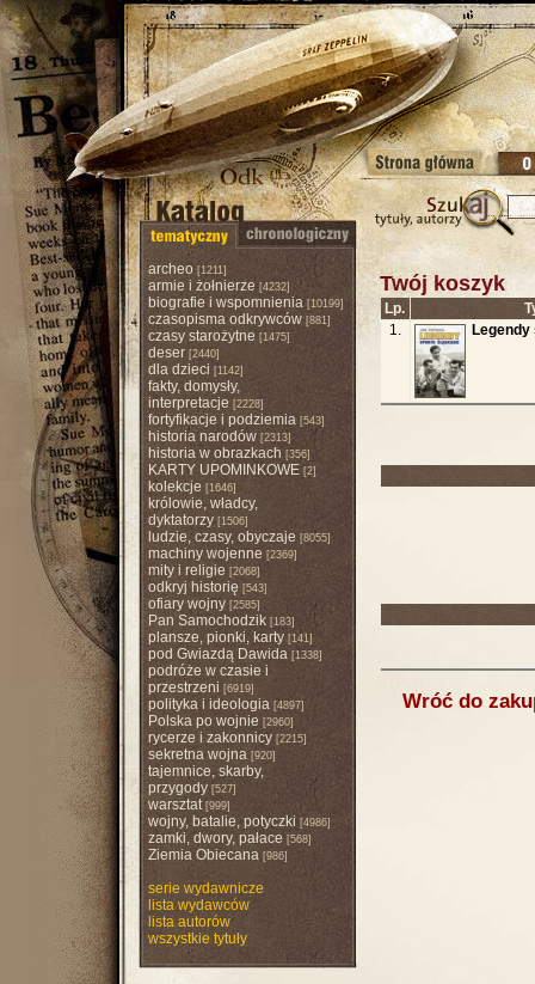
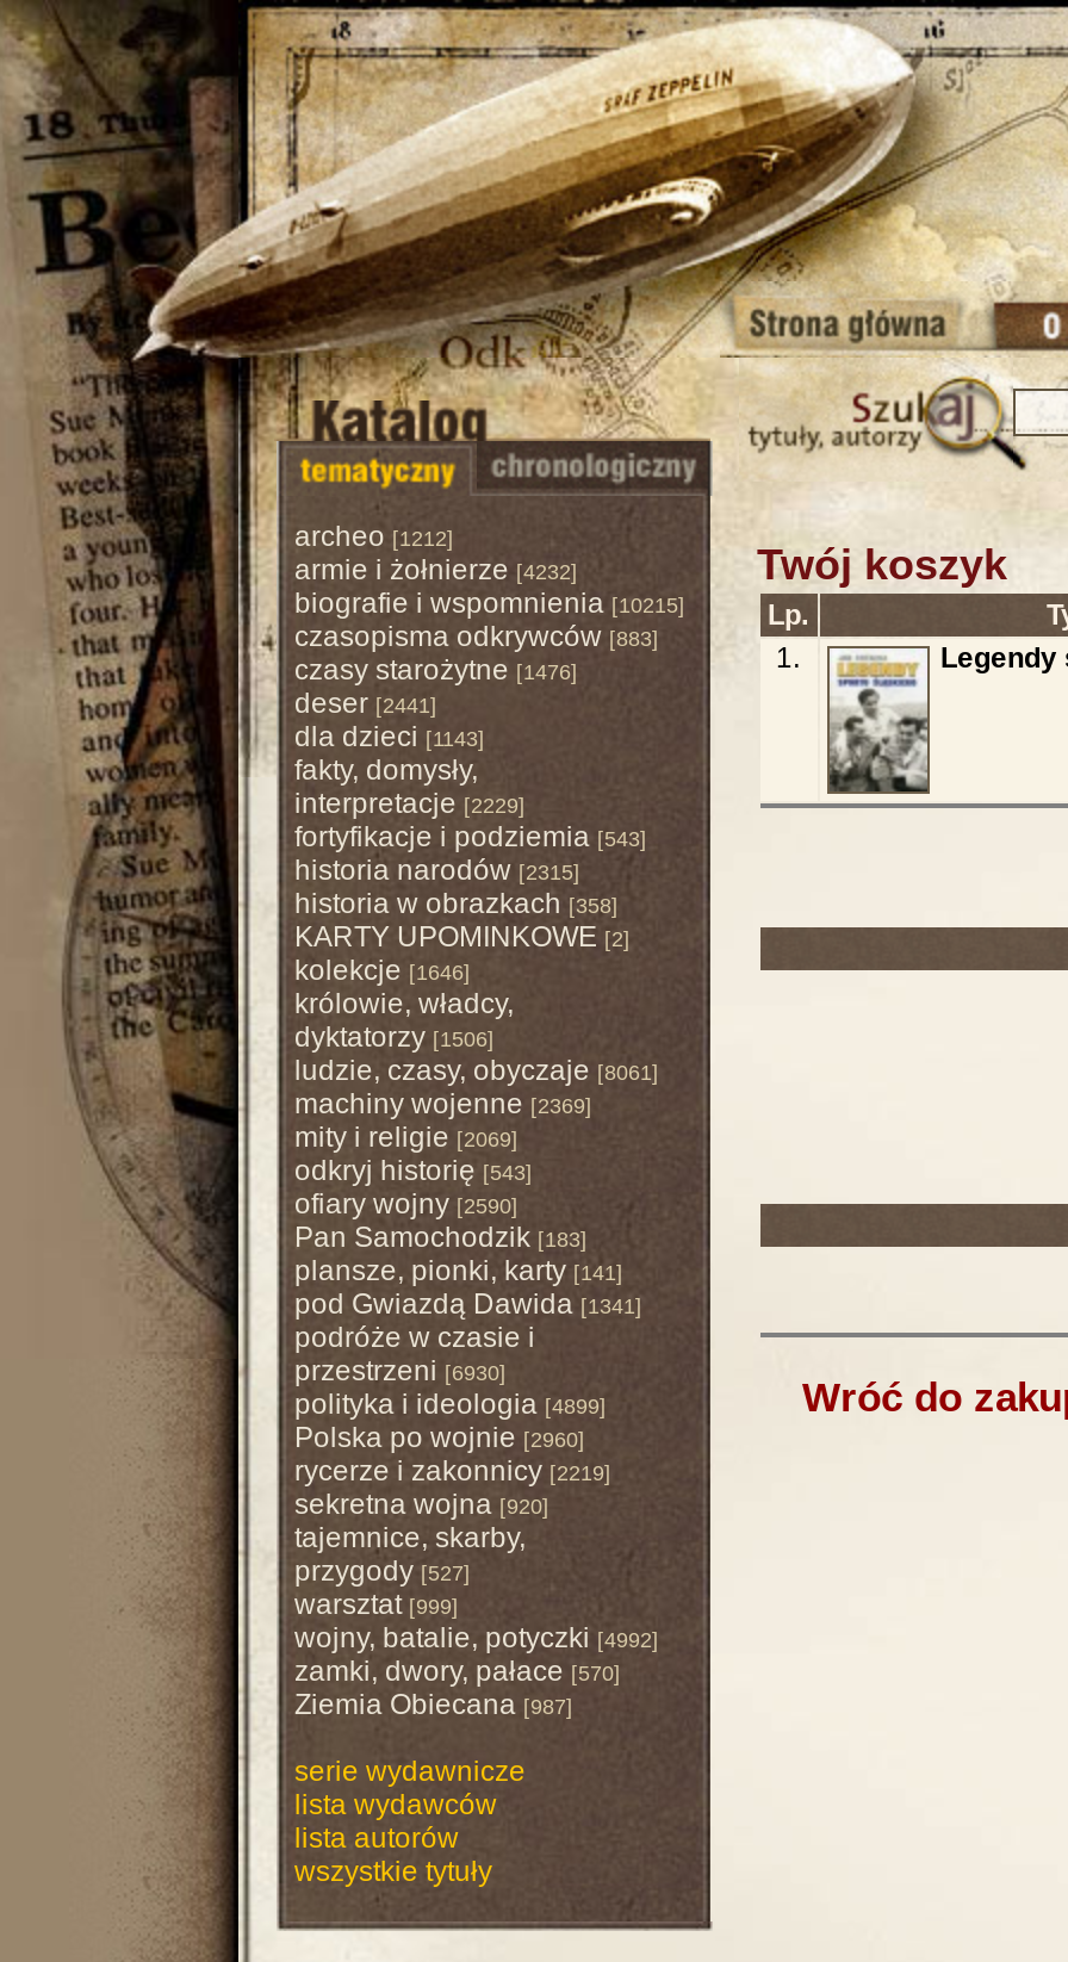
[147,261,226,277] archeo [1211] -> [294,520,454,553] archeo [1212]
[147,294,343,311] biografie i wspomnienia [10199] -> [294,586,685,620] biografie i wspomnienia [10215]
[147,311,330,328] czasopisma odkrywców [881] -> [294,620,659,653] czasopisma odkrywców [883]
[147,328,290,344] czasy starożytne [1475] -> [294,653,578,687] czasy starożytne [1476]
[147,344,219,361] deser [2440] -> [294,687,437,720] deser [2441]
[147,361,243,378] dla dzieci [1142] -> [294,720,485,753] dla dzieci [1143]
[147,395,263,411] interpretacje [2228] -> [294,787,526,820] interpretacje [2229]
[147,428,291,445] historia narodów [2313] -> [294,853,580,887] historia narodów [2315]
[147,445,310,462] historia w obrazkach [356] -> [294,887,619,920] historia w obrazkach [358]
[147,528,330,545] ludzie, czasy, obyczaje [8055] -> [294,1054,659,1087] ludzie, czasy, obyczaje [8061]
[147,562,260,579] mity i religie[2068] -> [294,1120,519,1154] mity i religie[2069]
[147,595,260,612] ofiary wojny [2585] -> [294,1187,519,1221] ofiary wojny [2590]
[147,646,322,662] pod Gwiazdą Dawida [1338] -> [294,1287,642,1321] pod Gwiazdą Dawida [1341]
[147,679,254,696] przestrzeni [6919] -> [294,1354,507,1387] przestrzeni [6930]
[147,696,304,713] polityka i ideologia [4897] -> [294,1387,607,1421] polityka i ideologia [4899]
[147,729,306,746] rycerze i zakonnicy [2215] -> [294,1454,611,1488] rycerze i zakonnicy [2219]
[147,813,330,830] wojny, batalie, potyczki [4986] -> [294,1621,659,1654] wojny, batalie, potyczki [4992]
[147,830,311,847] zamki, dwory, pałace [568] -> [294,1654,621,1688] zamki, dwory, pałace [570]
[147,847,287,863] Ziemia Obiecana [986] -> [294,1688,573,1721] Ziemia Obiecana [987]

